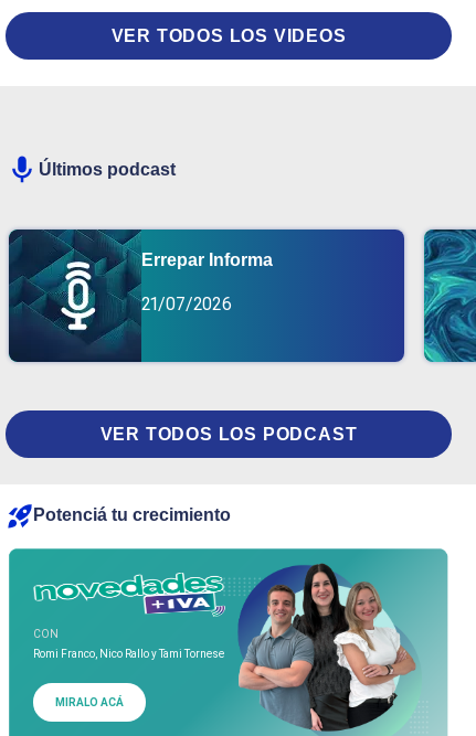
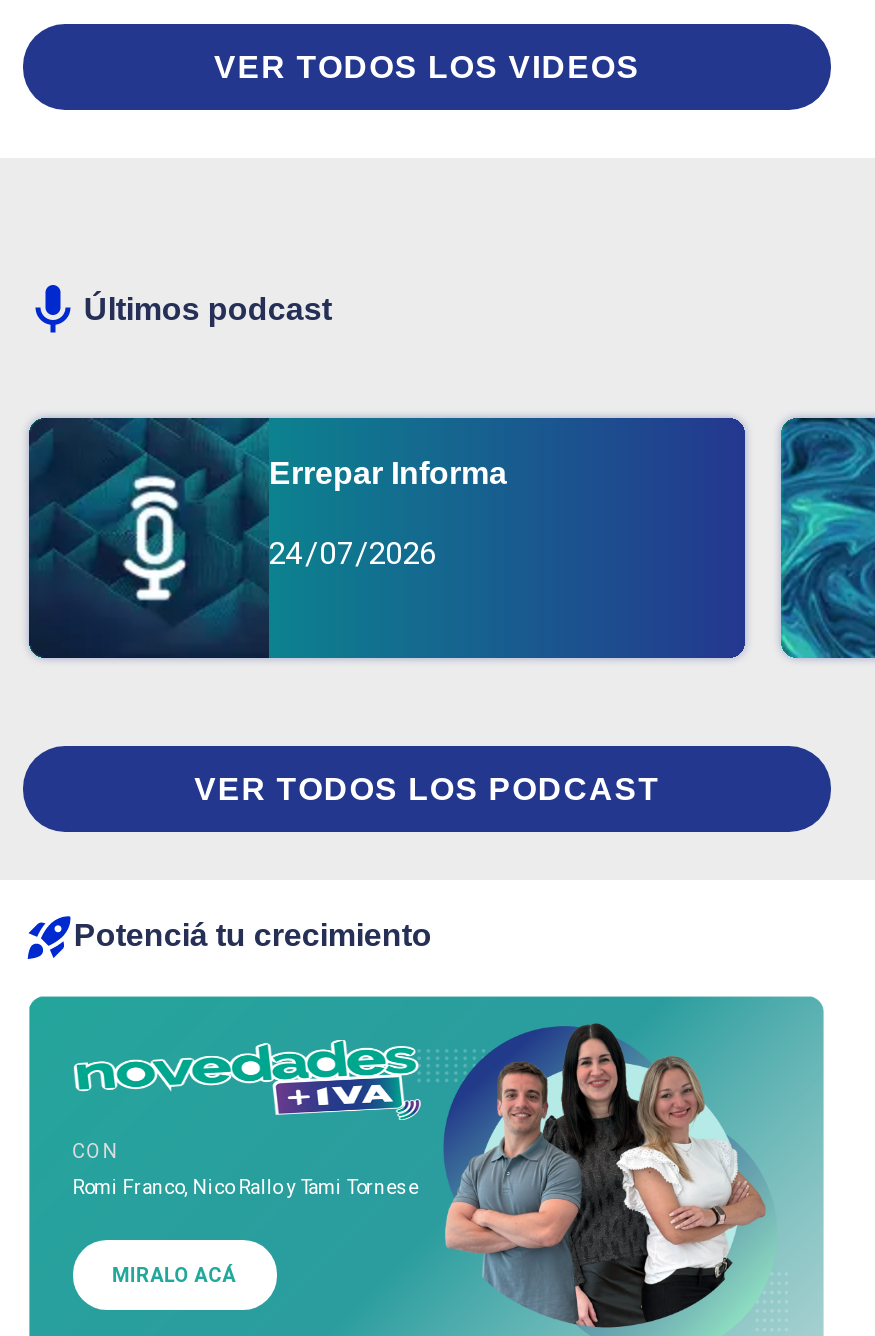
[141,293,232,314] 21/07/2026 -> [269,534,439,572] 24/07/2026

